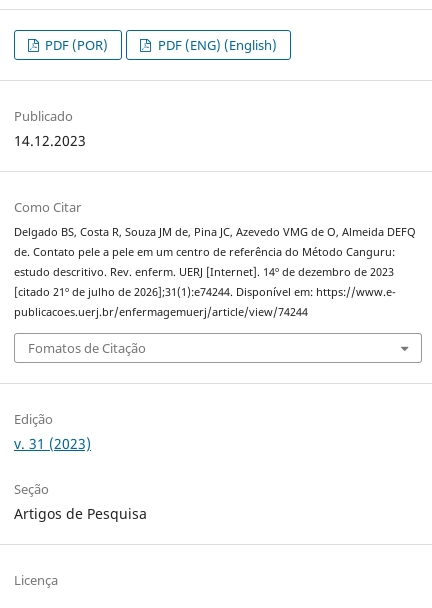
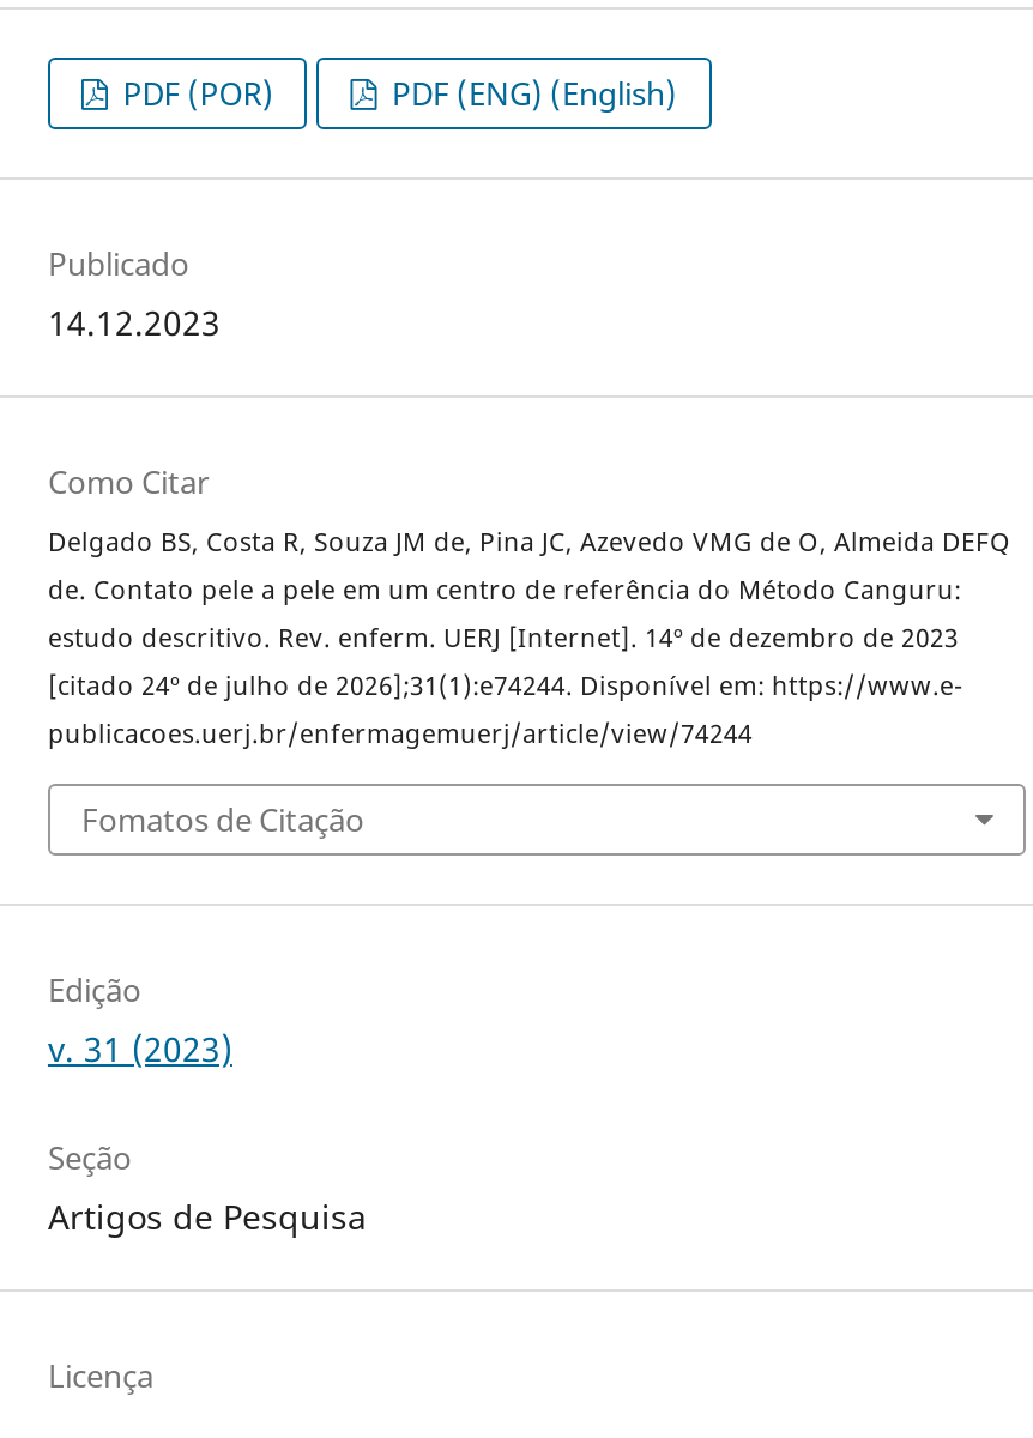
[14,285,396,299] [citado 21º de julho de 2026];31(1):e74244. Disponível em: https://www.e- -> [48,669,963,703] [citado 24º de julho de 2026];31(1):e74244. Disponível em: https://www.e-

